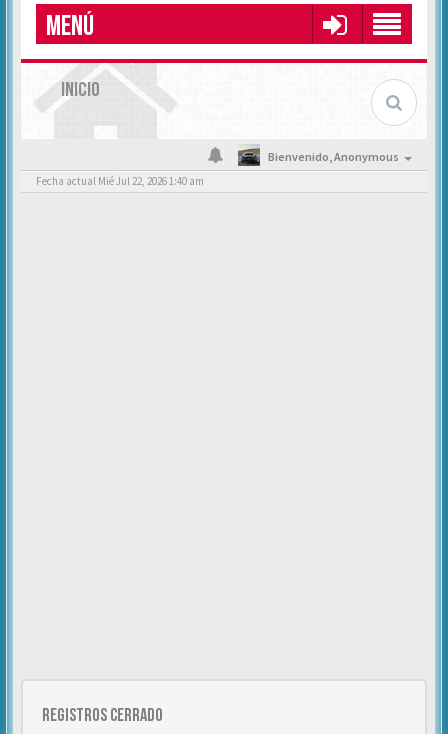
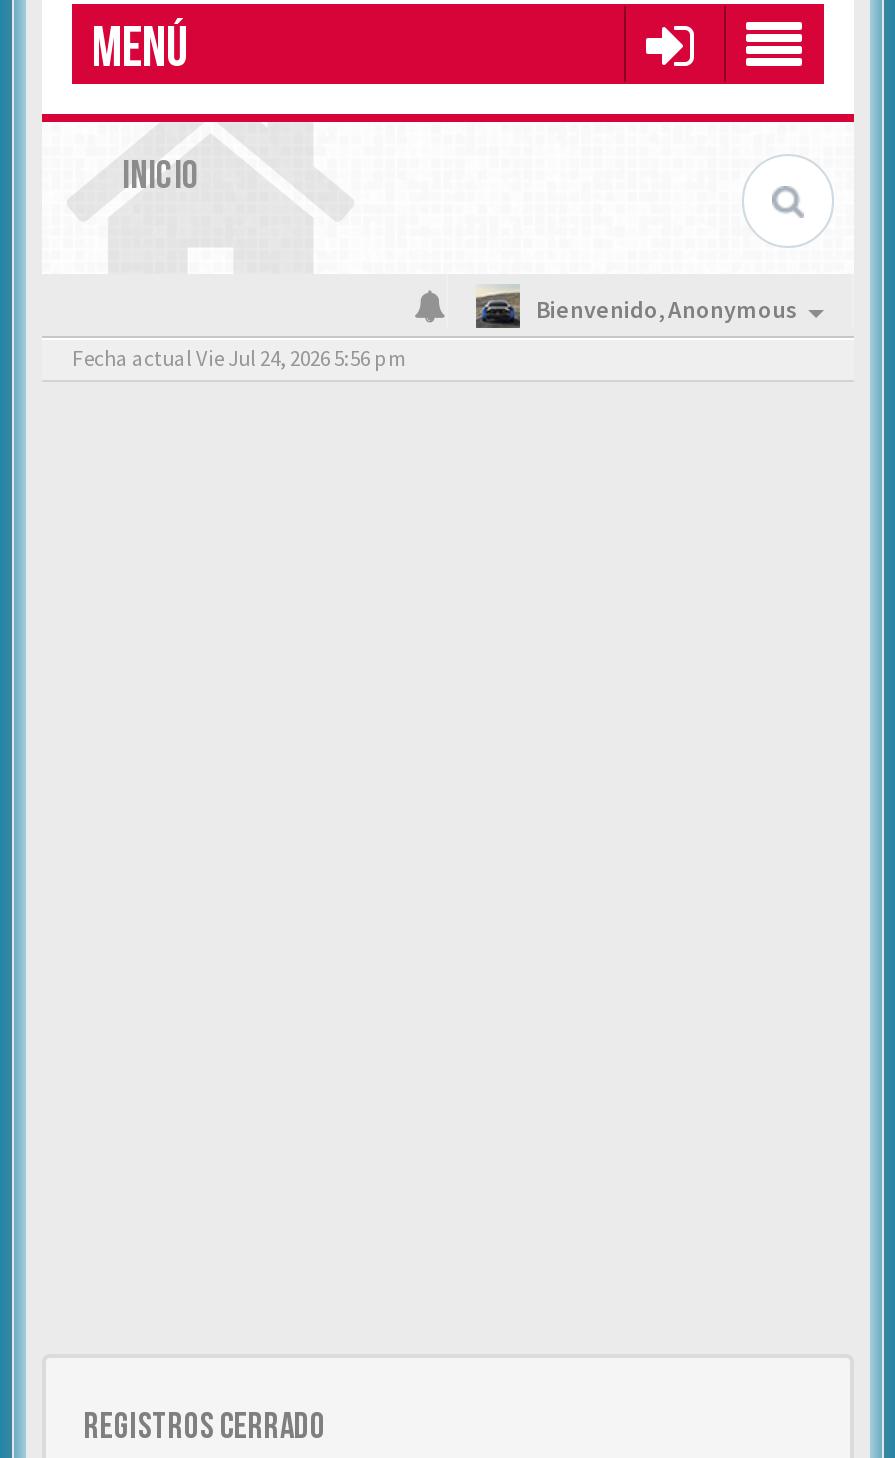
[36,174,204,188] Fecha actual Mié Jul 22, 2026 1:40 am -> [72,344,406,372] Fecha actual Vie Jul 24, 2026 5:56 pm

